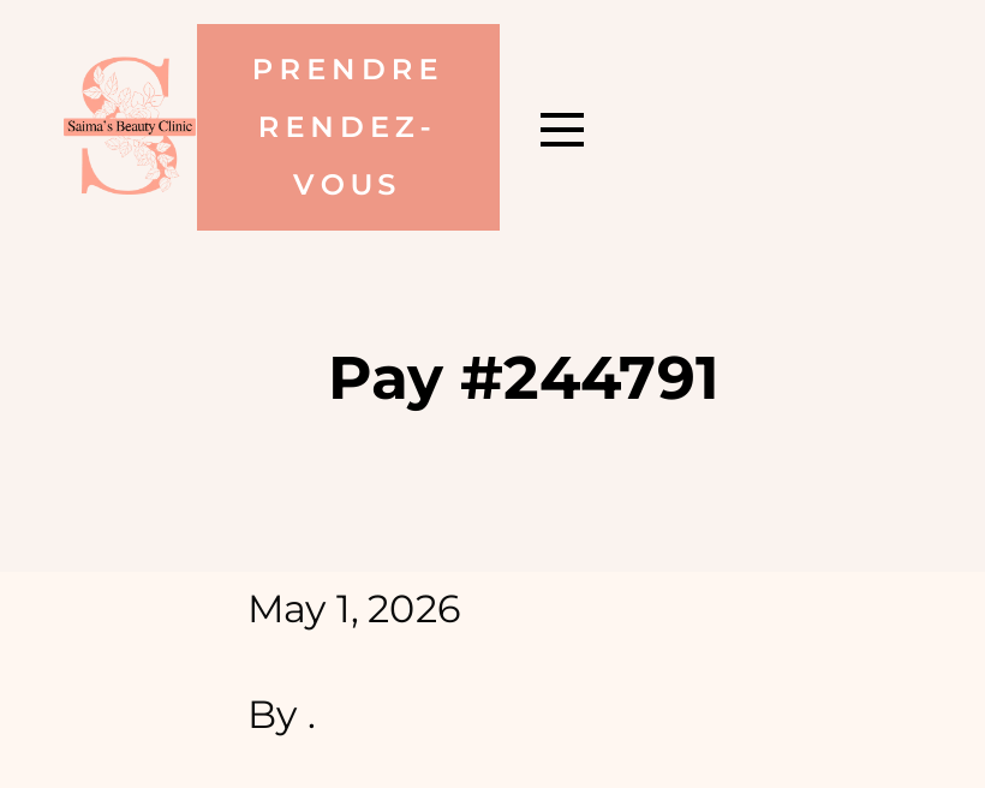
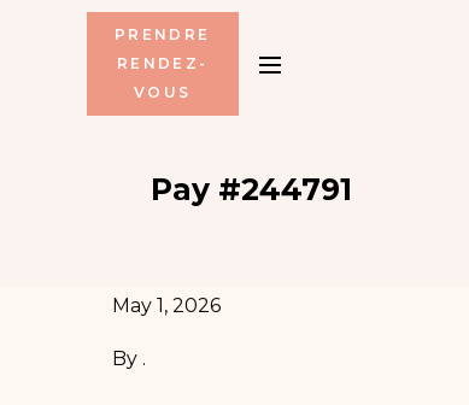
[62,55,195,197] [image] -> none

